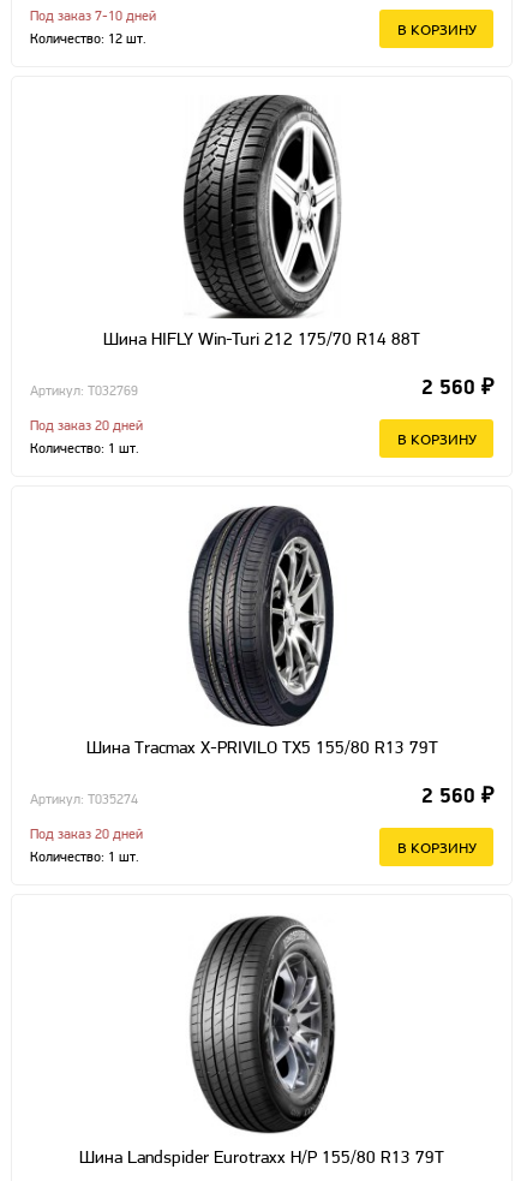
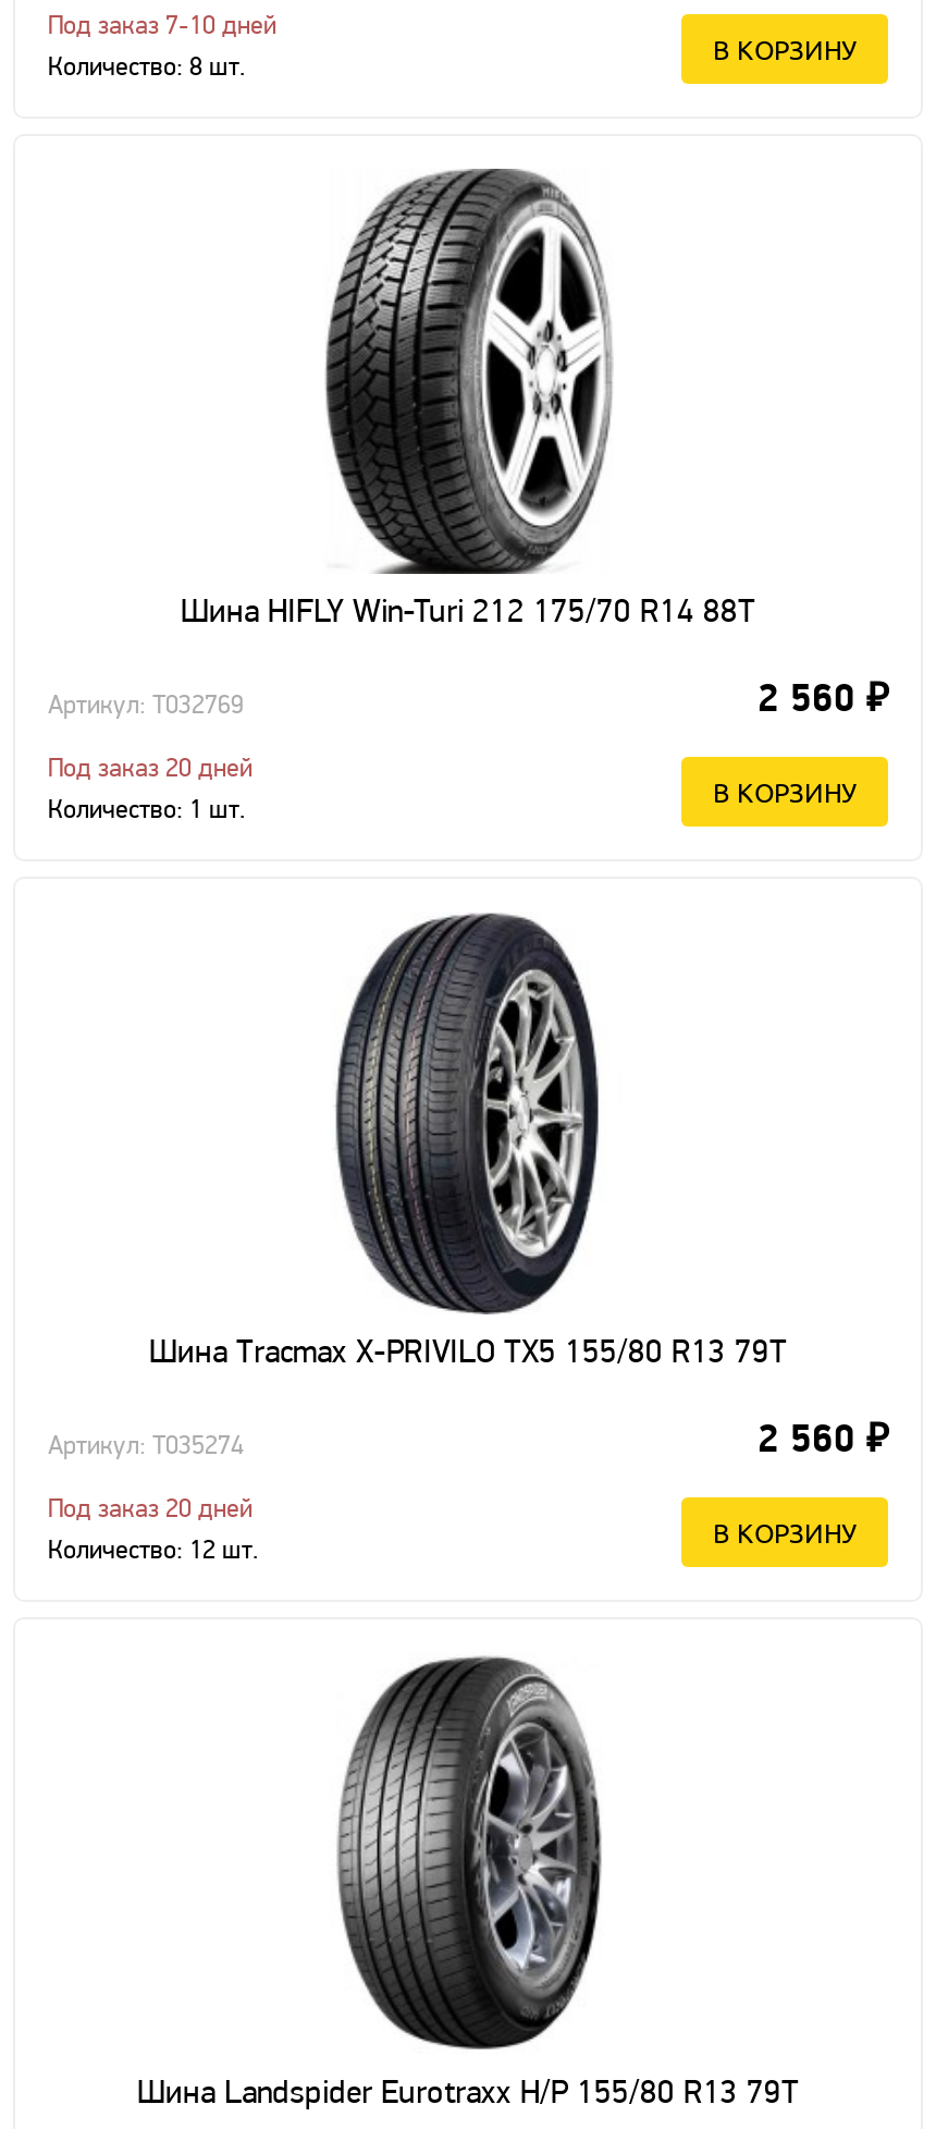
moved [30,33,146,47] -> [48,1538,259,1564]: Количество: 12 шт.
none -> [48,55,246,81] Количество: 8 шт.
[30,851,139,865] Количество: 1 шт. -> none

